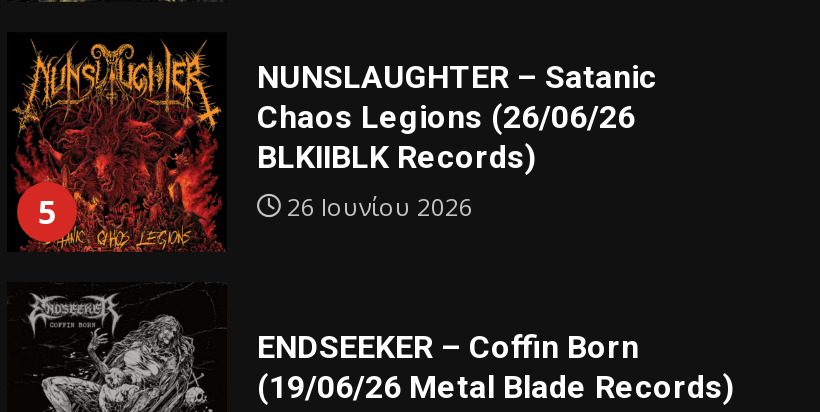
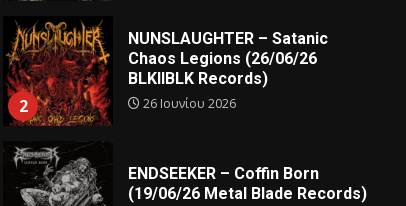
[38,190,56,234] 5 -> [18,95,27,117] 2

